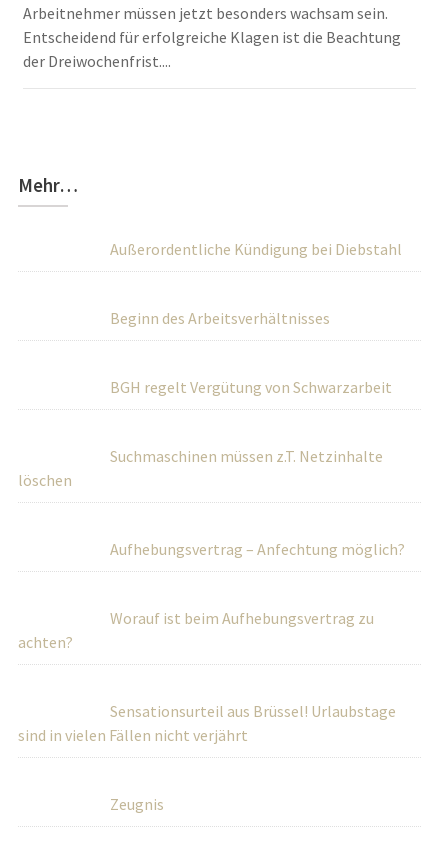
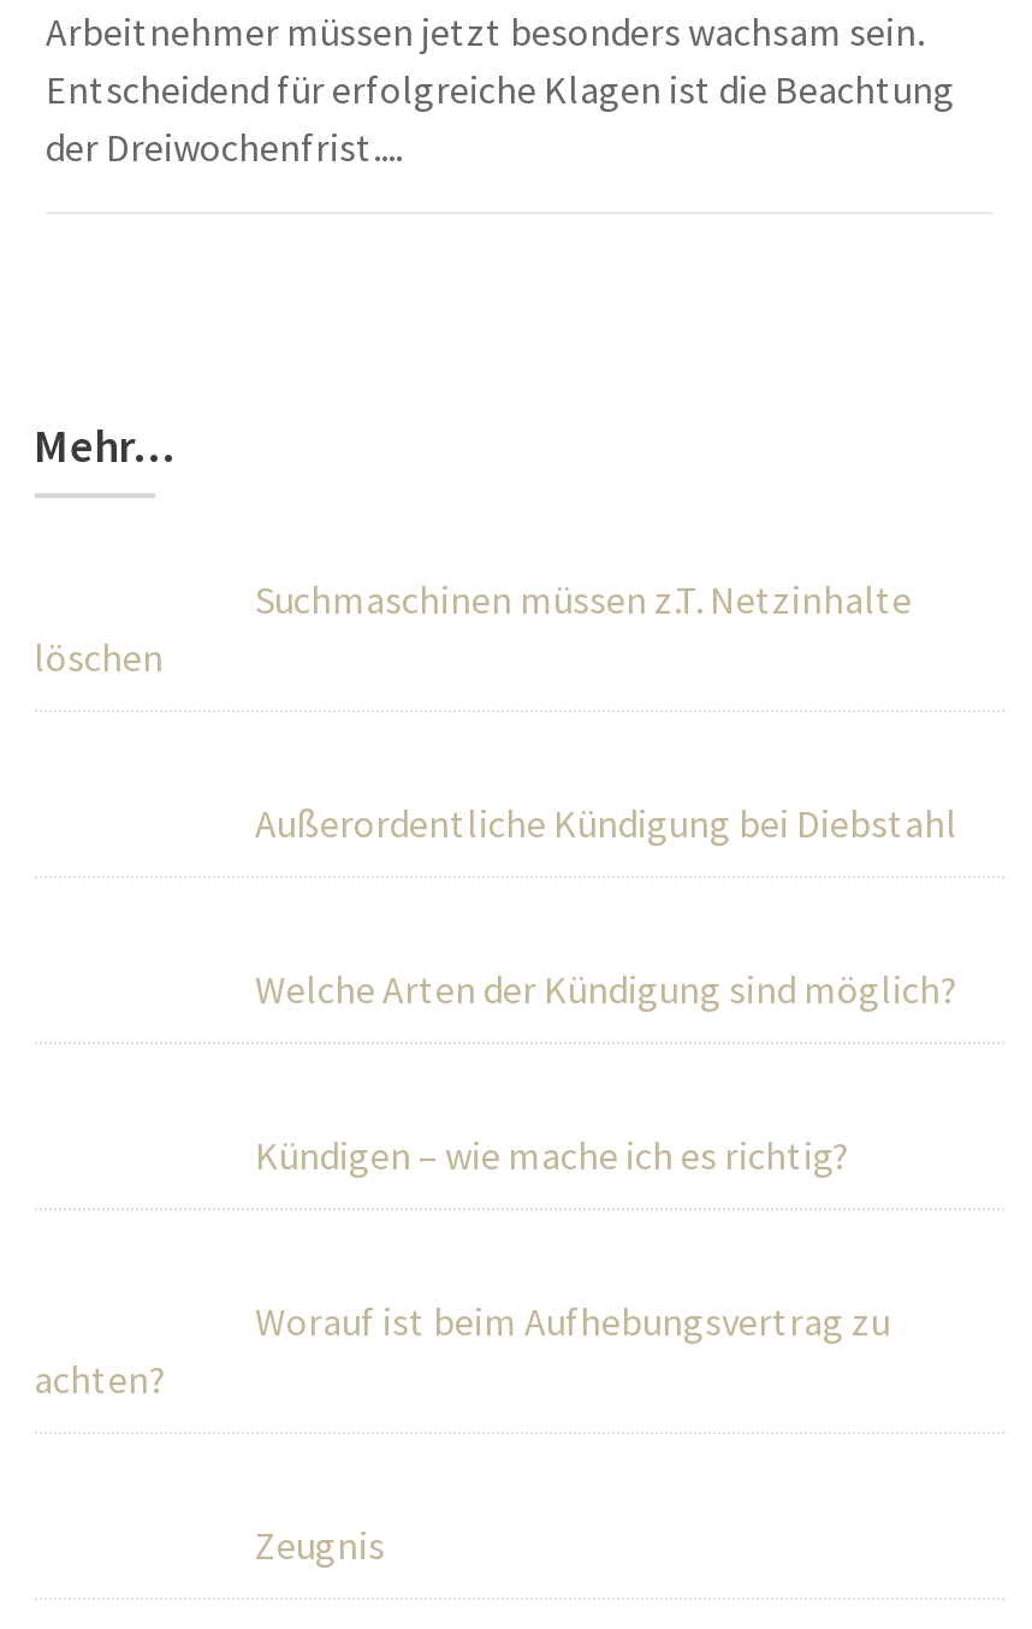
moved [109,239,401,259] -> [255,799,957,847]: Außerordentliche Kündigung bei Diebstahl
[109,308,391,397] Beginn des Arbeitsverhältnisses | BGH regelt Vergütung von Schwarzarbeit -> none
moved [17,446,382,490] -> [34,575,912,681]: Suchmaschinen müssen z.T. Netzinhalte | löschen
[109,539,404,559] Aufhebungsvertrag – Anfechtung möglich? -> [255,965,957,1179] Welche Arten der Kündigung sind möglich? | Kündigen – wie mache ich es richtig?
[17,701,395,745] Sensationsurteil aus Brüssel! Urlaubstage | sind in vielen Fällen nicht verjährt -> none

